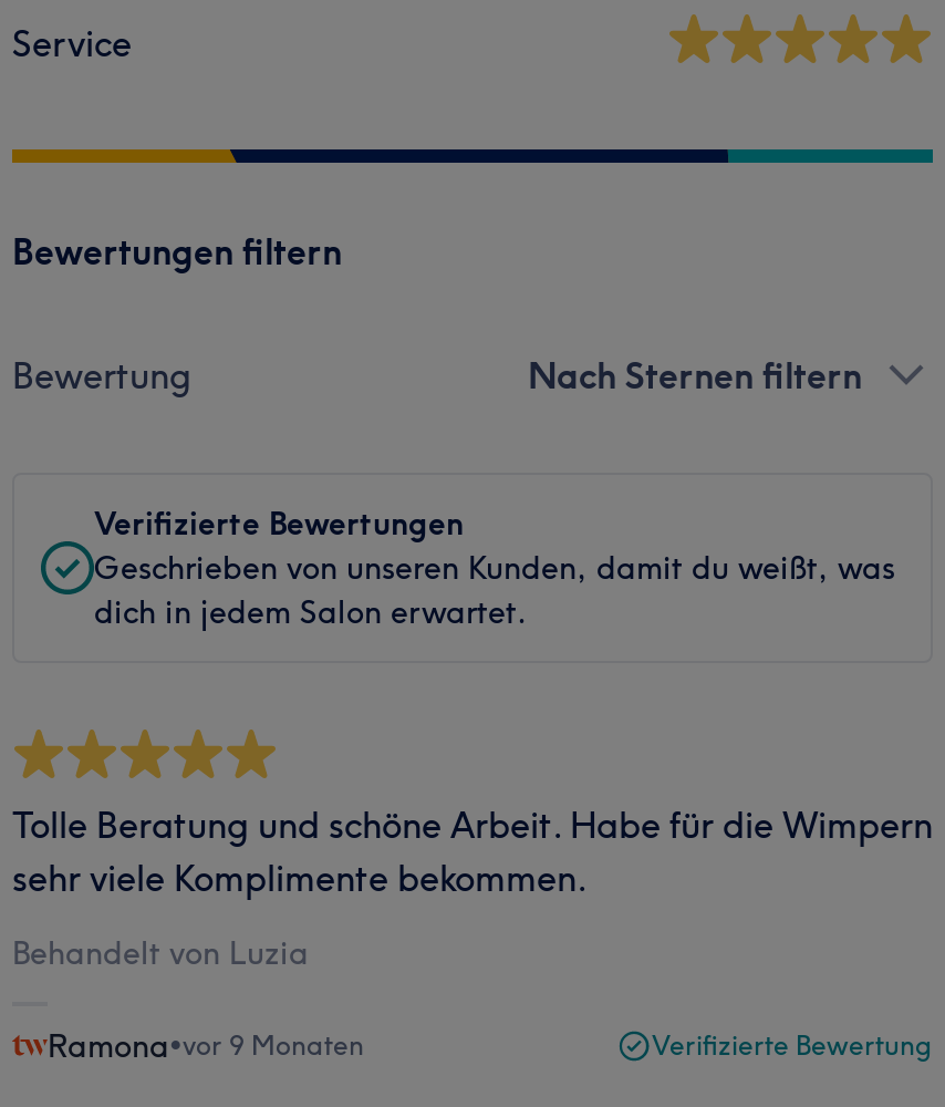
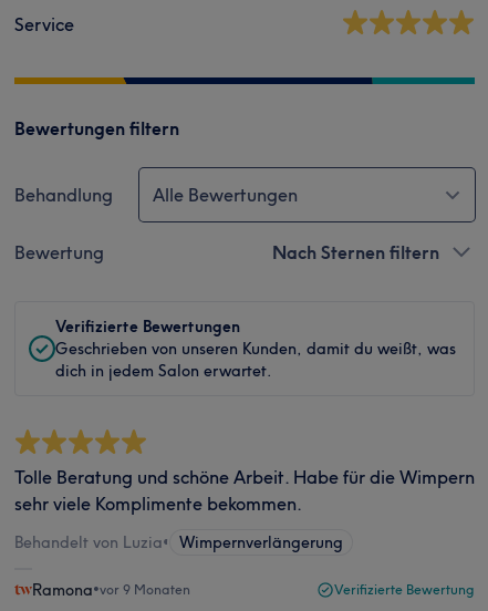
none -> [14,184,298,206] Behandlung | Alle Bewertungen
[12,933,309,973] Behandelt von Luzia -> [14,532,343,552] Behandelt von Luzia• Wimpernverlängerung

